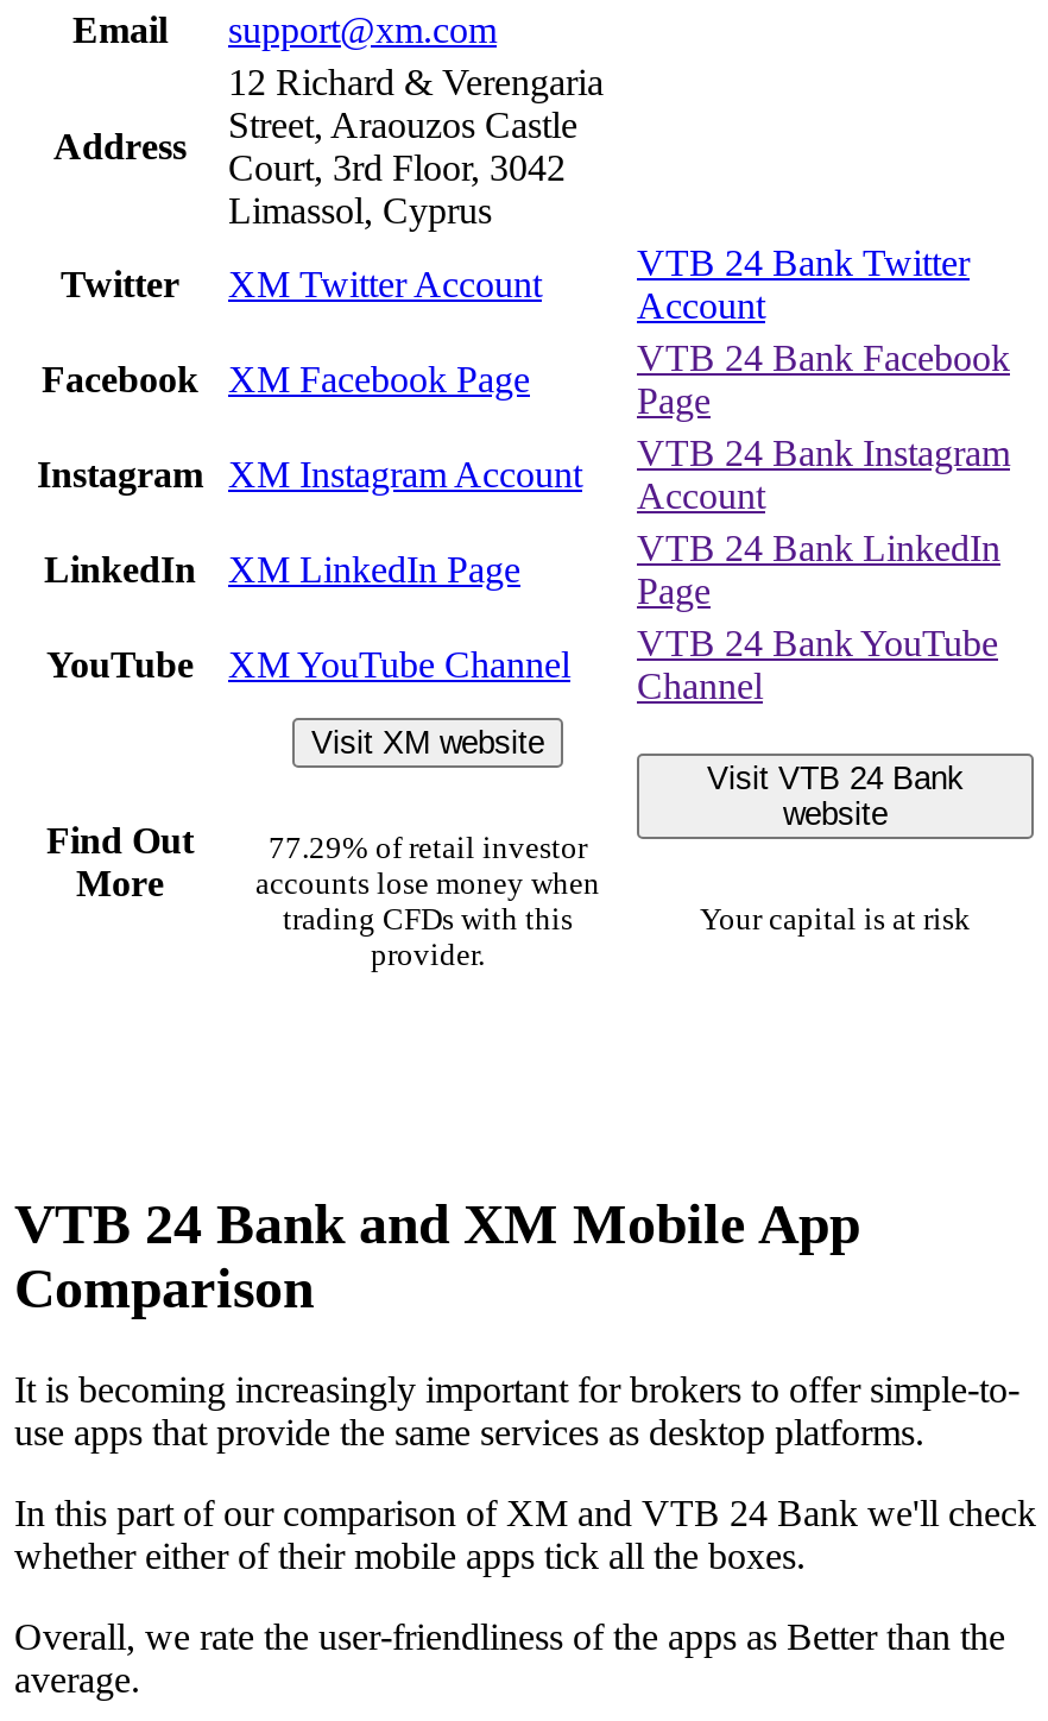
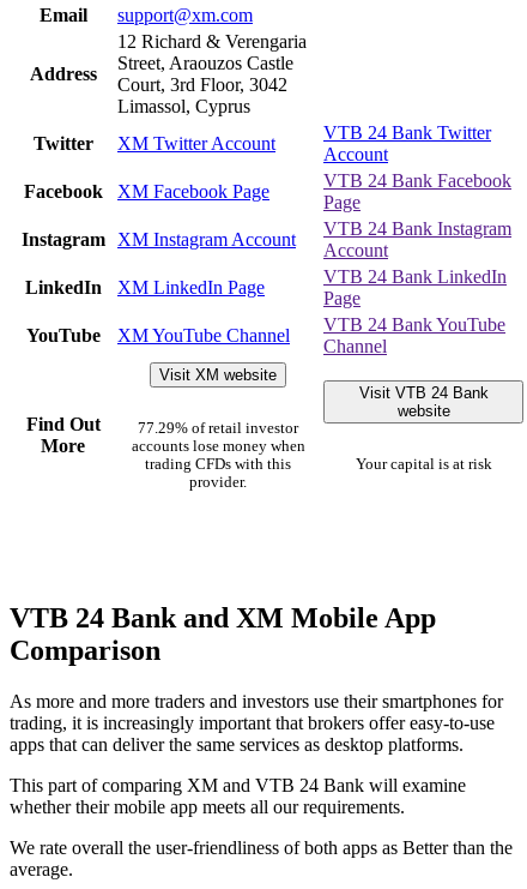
[14,1368,1019,1451] It is becoming increasingly important for brokers to offer simple-to- | use apps that provide the same services as desktop platforms. -> [10,690,503,754] As more and more traders and investors use their smartphones for | trading, it is increasingly important that brokers offer easy-to-use | apps that can deliver the same services as desktop platforms.
[14,1492,1036,1575] In this part of our comparison of XM and VTB 24 Bank we'll check | whether either of their mobile apps tick all the boxes. -> [10,774,466,816] This part of comparing XM and VTB 24 Bank will examine | whether their mobile app meets all our requirements.
[14,1615,1005,1656] Overall, we rate the user-friendliness of the apps as Better than the -> [10,837,513,857] We rate overall the user-friendliness of both apps as Better than the

